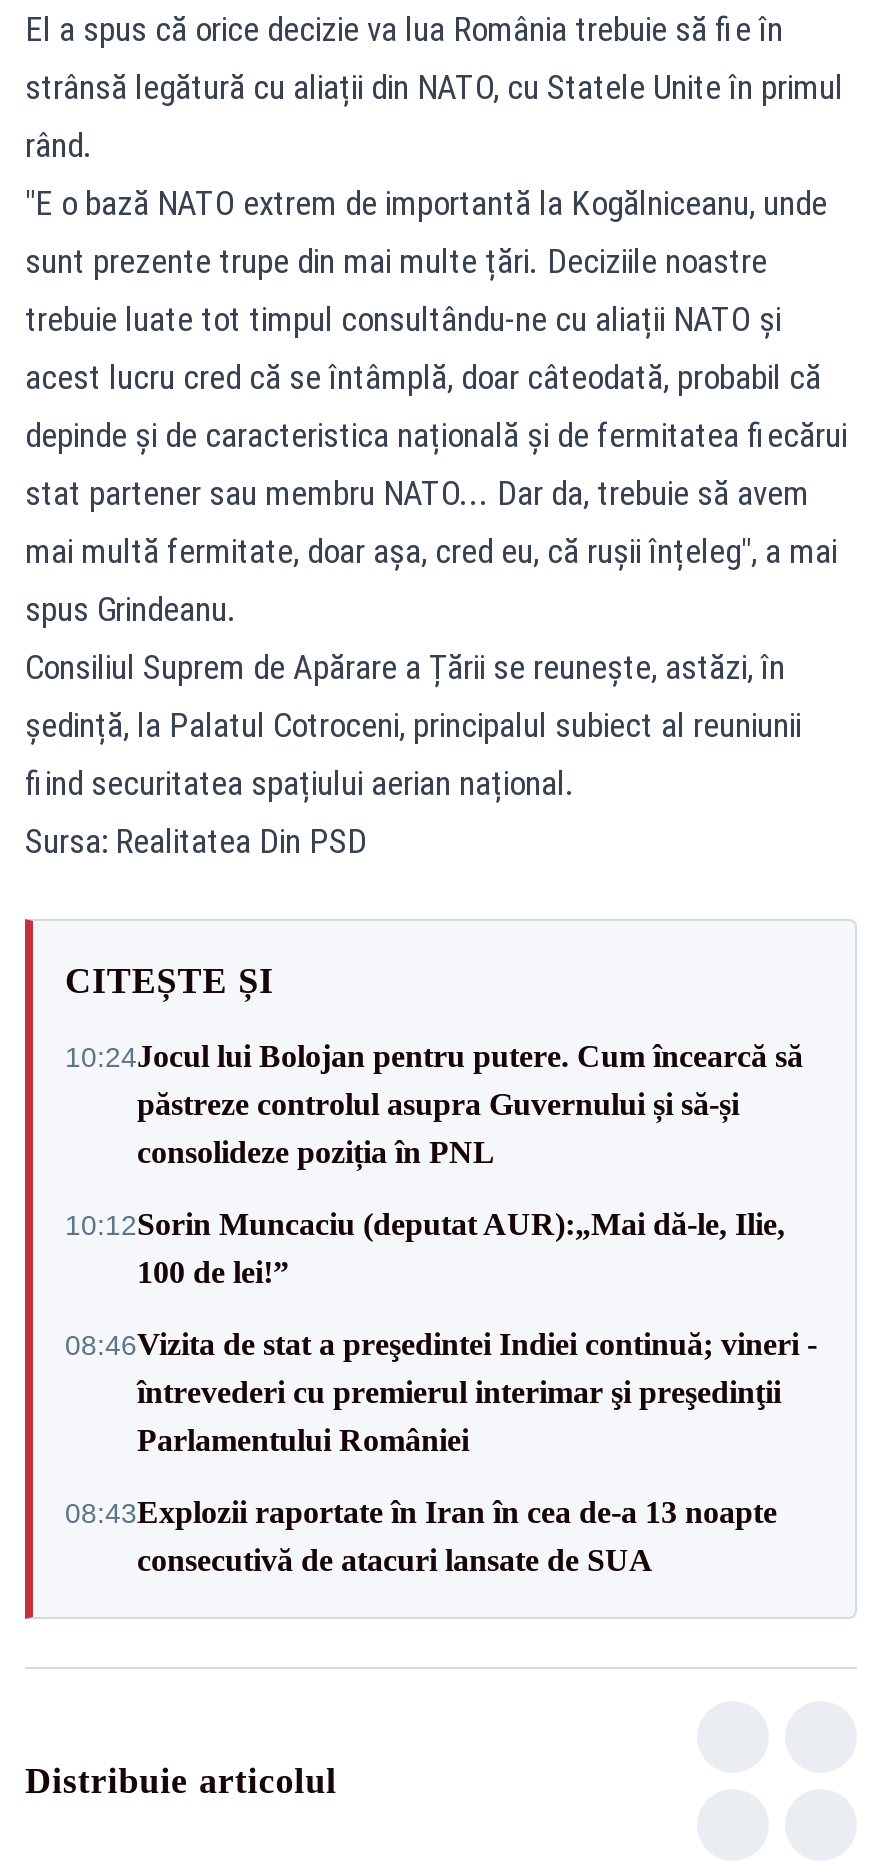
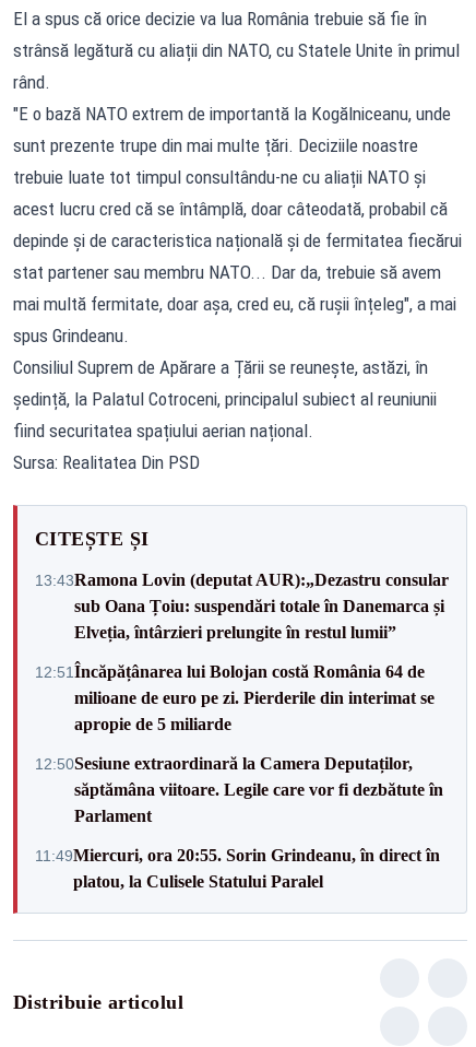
[65,1039,803,1169] 10:24Jocul lui Bolojan pentru putere. Cum încearcă să | păstreze controlul asupra Guvernului și să-și | consolideze poziția în PNL -> [35,570,449,641] 13:43Ramona Lovin (deputat AUR):„Dezastru consular | sub Oana Țoiu: suspendări totale în Danemarca și | Elveția, întârzieri prelungite în restul lumii”
[65,1207,785,1289] 10:12Sorin Muncaciu (deputat AUR):„Mai dă-le, Ilie, | 100 de lei!” -> [35,662,435,733] 12:51 Încăpățânarea lui Bolojan costă România 64 de | milioane de euro pe zi. Pierderile din interimat se | apropie de 5 miliarde
[65,1327,817,1457] 08:46Vizita de stat a preşedintei Indiei continuă; vineri - | întrevederi cu premierul interimar şi preşedinţii | Parlamentului României -> [35,754,443,825] 12:50Sesiune extraordinară la Camera Deputaților, | săptămâna viitoare. Legile care vor fi dezbătute în | Parlament
[65,1495,777,1577] 08:43Explozii raportate în Iran în cea de-a 13 noapte | consecutivă de atacuri lansate de SUA -> [35,845,440,890] 11:49Miercuri, ora 20:55. Sorin Grindeanu, în direct în | platou, la Culisele Statului Paralel

